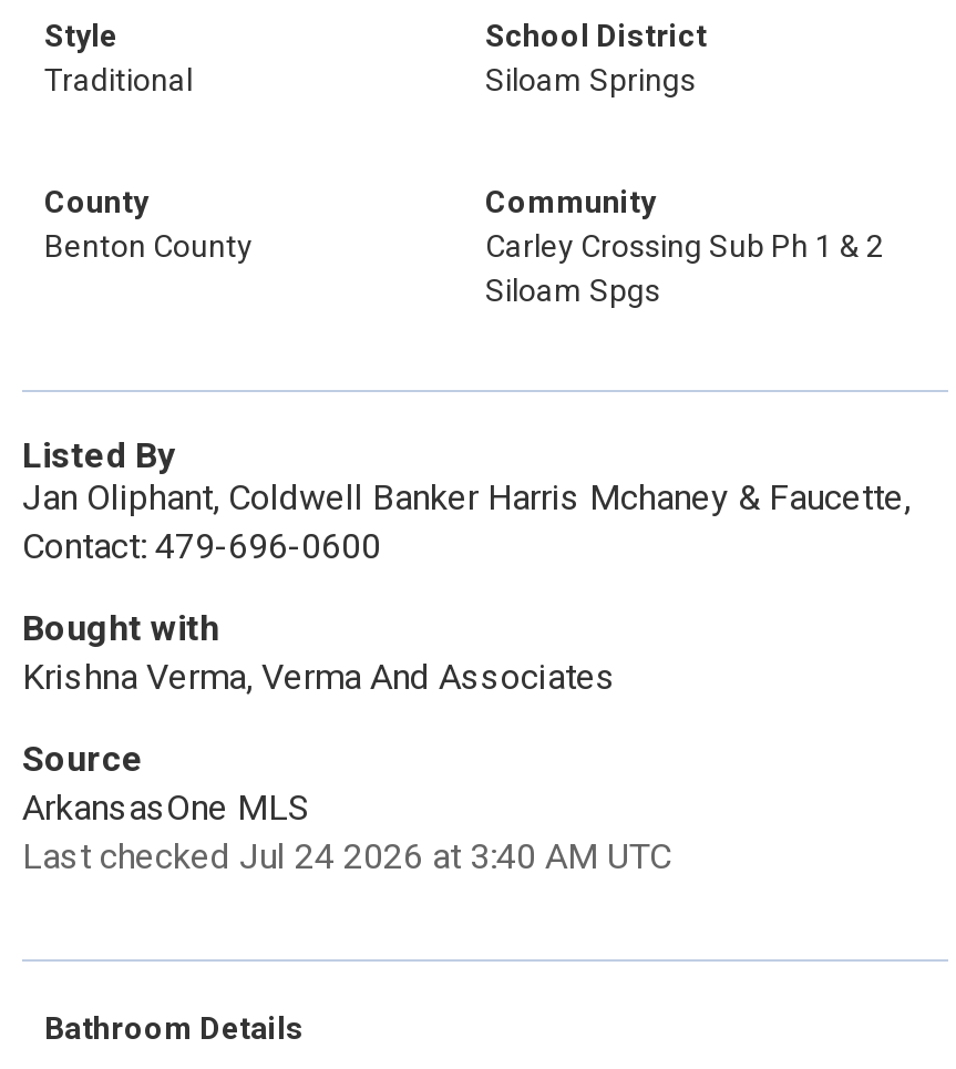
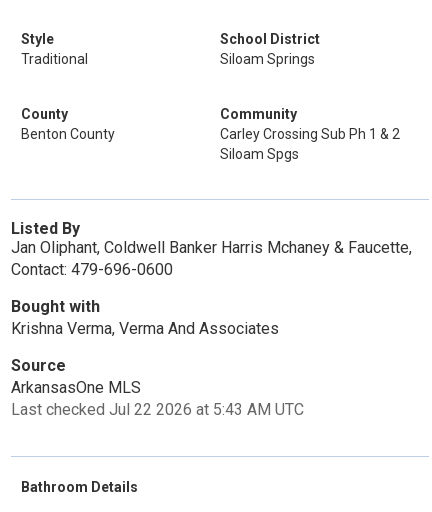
[22,835,671,877] Last checked Jul 24 2026 at 3:40 AM UTC -> [11,400,304,419] Last checked Jul 22 2026 at 5:43 AM UTC

